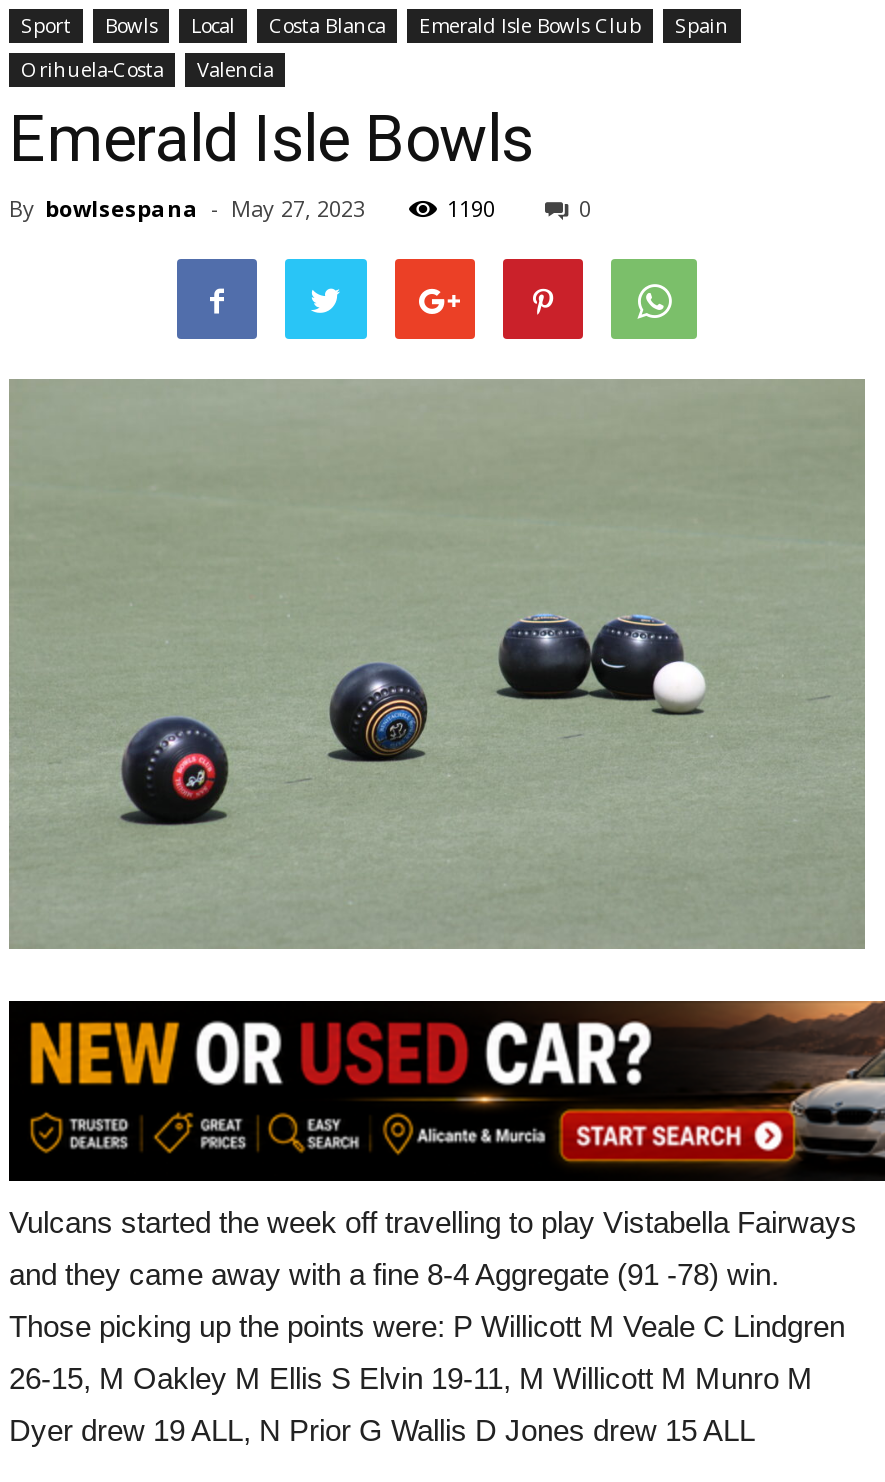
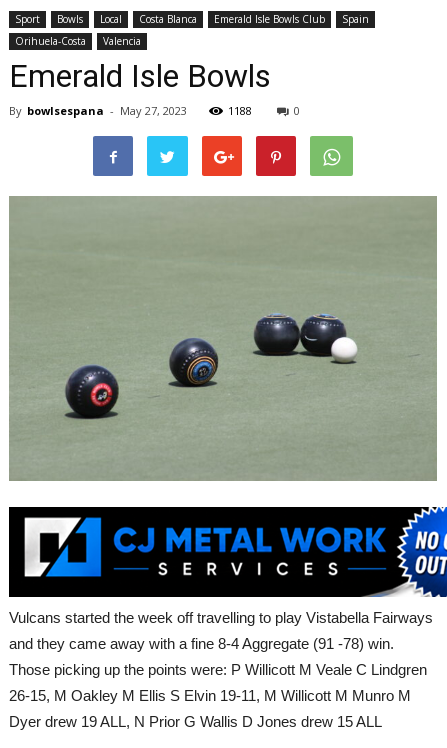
[447,193,495,223] 1190 -> [228,103,252,118] 1188
[29,999,879,1183] [image] -> [20,506,444,598] [image]

